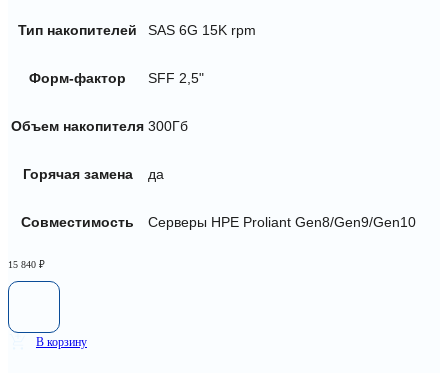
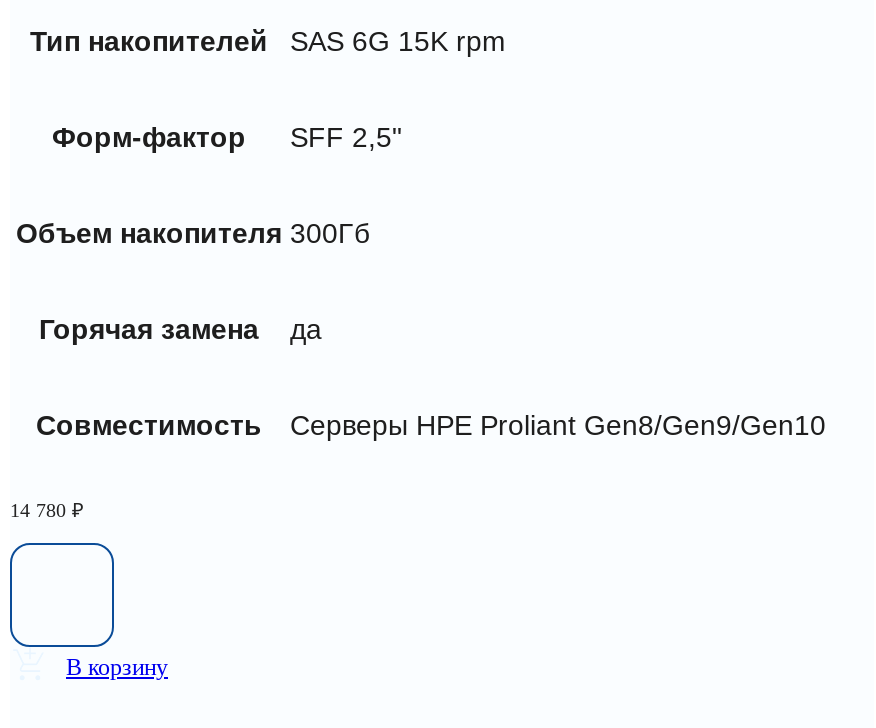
[8,259,45,270] 15 840 ₽ -> [10,499,84,521] 14 780 ₽

